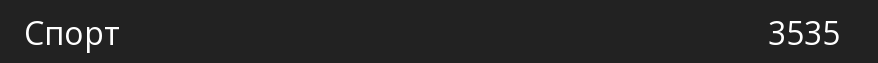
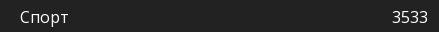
[768,11,840,55] 3535 -> [392,6,428,28] 3533

